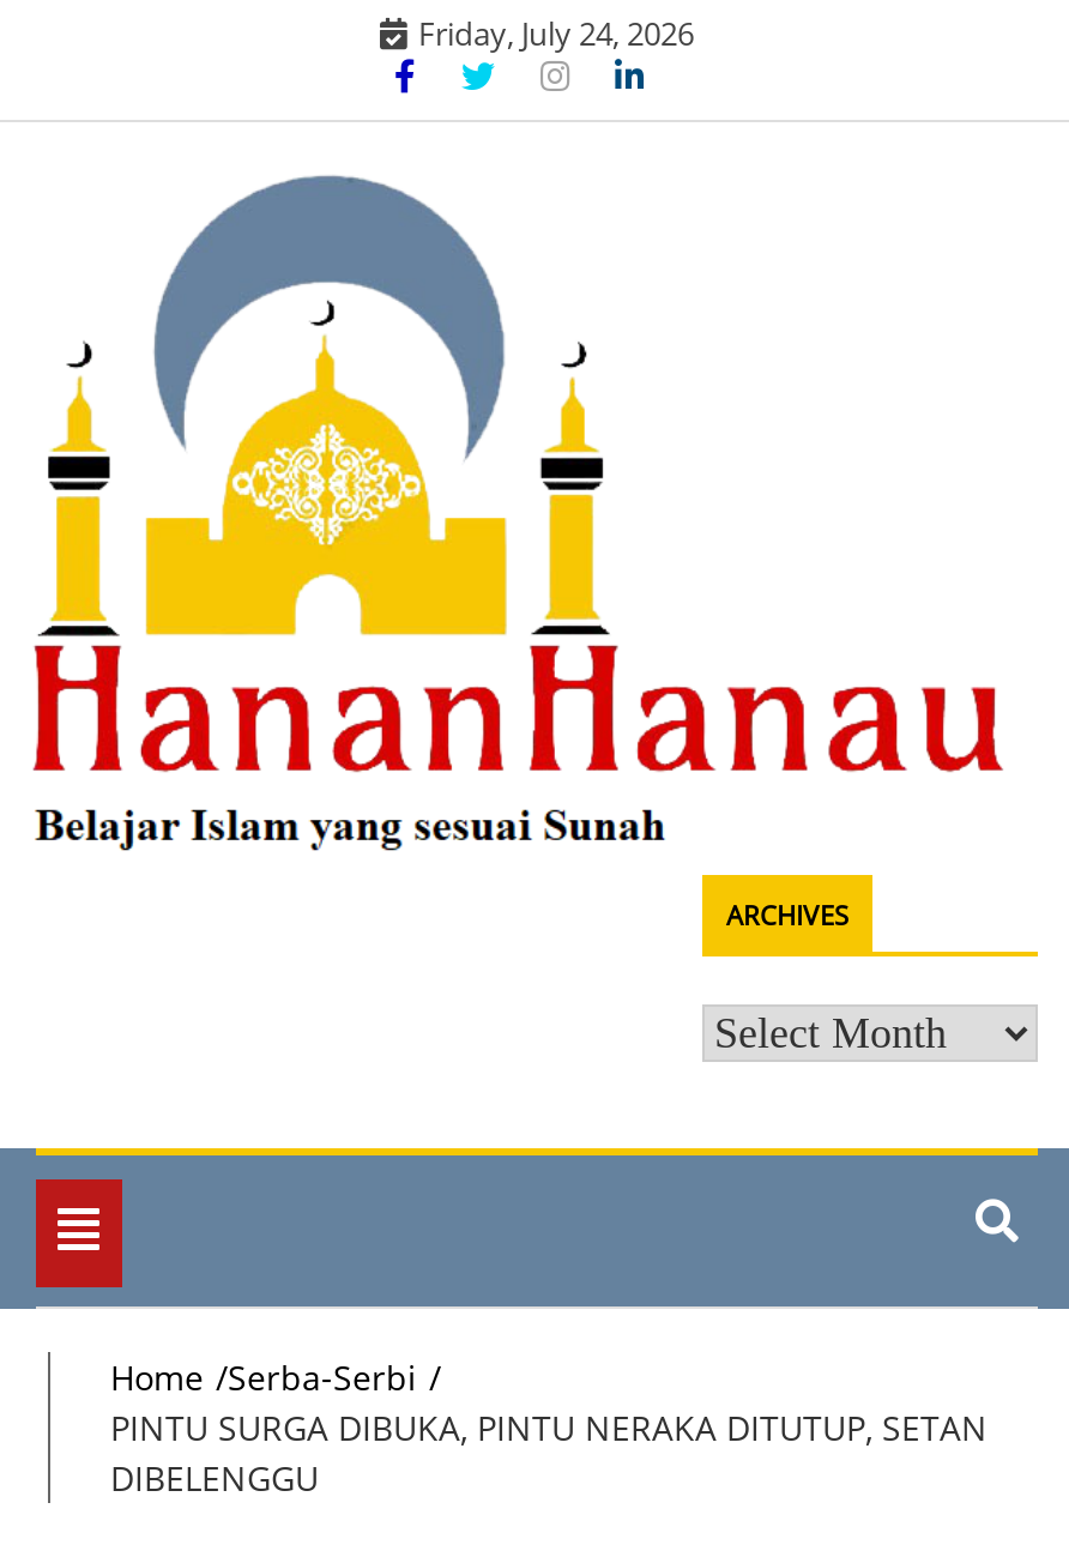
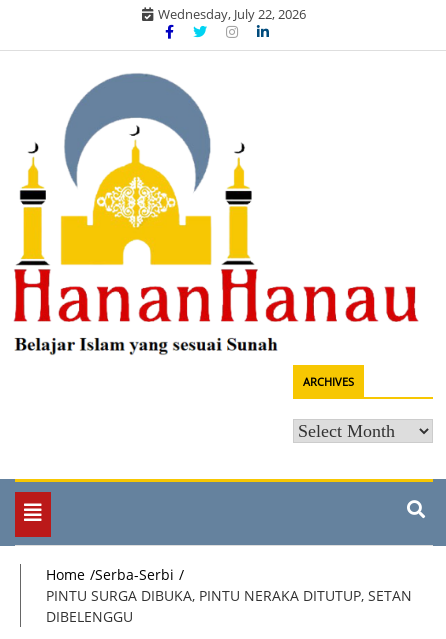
[418,12,694,55] Friday, July 24, 2026 -> [158,5,306,23] Wednesday, July 22, 2026

